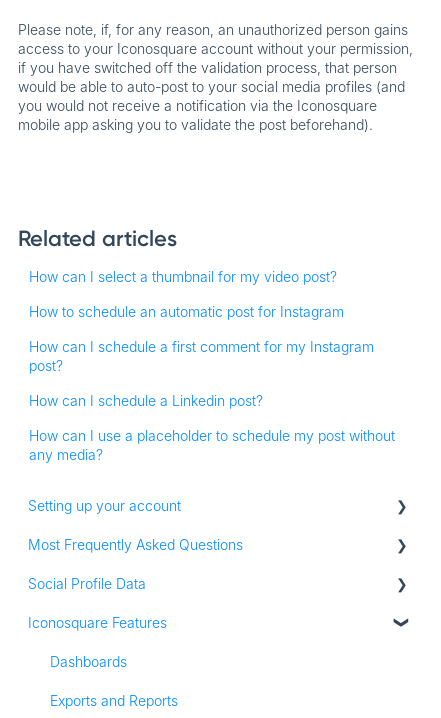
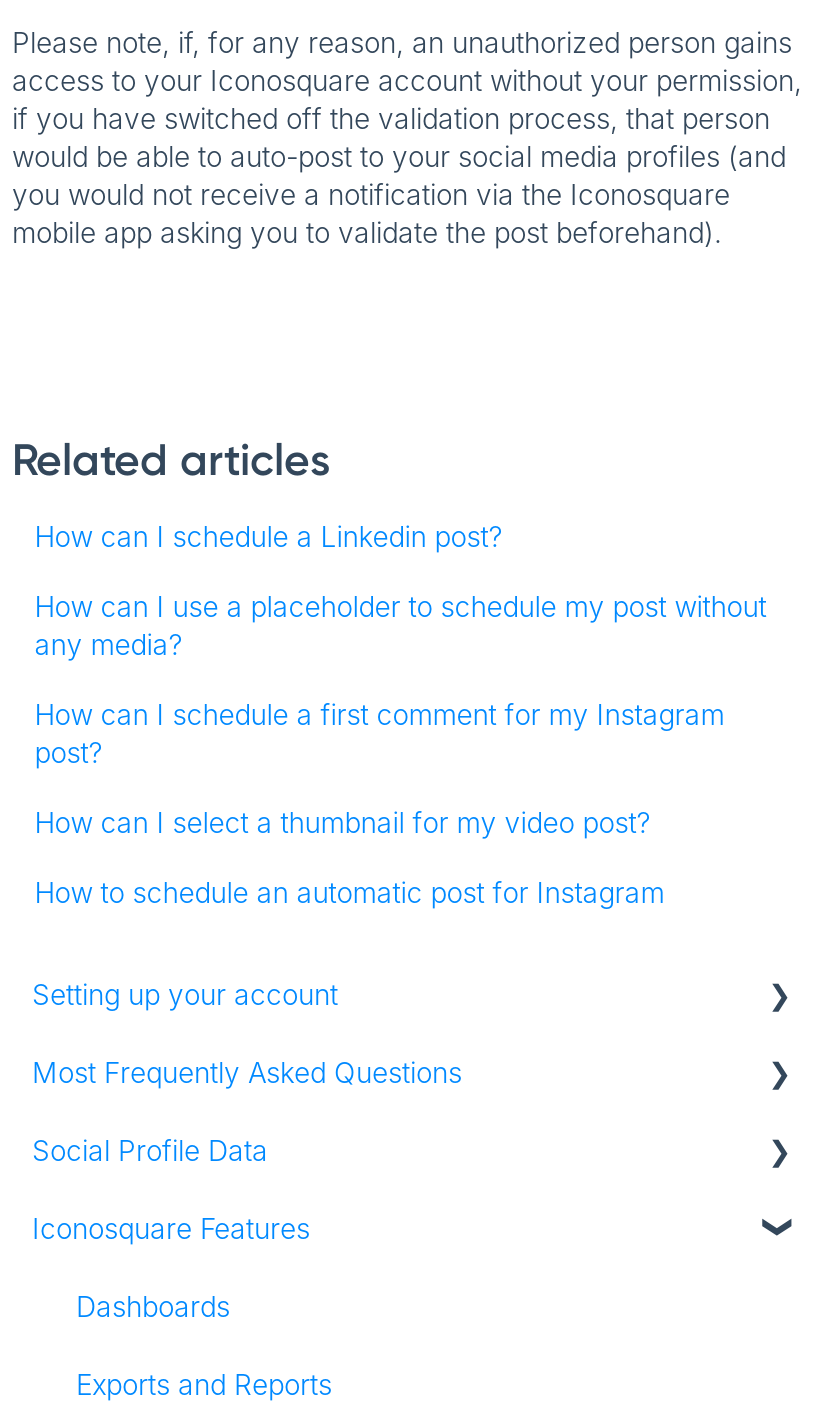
moved [29,268,374,374] -> [34,697,724,909]: How can I select a thumbnail for my video post? | How to schedule an automatic post for Instagram | How can I schedule a first comment for my Instagram | post?
moved [29,392,395,463] -> [34,519,766,661]: How can I schedule a Linkedin post? | How can I use a placeholder to schedule my post without | any media?

